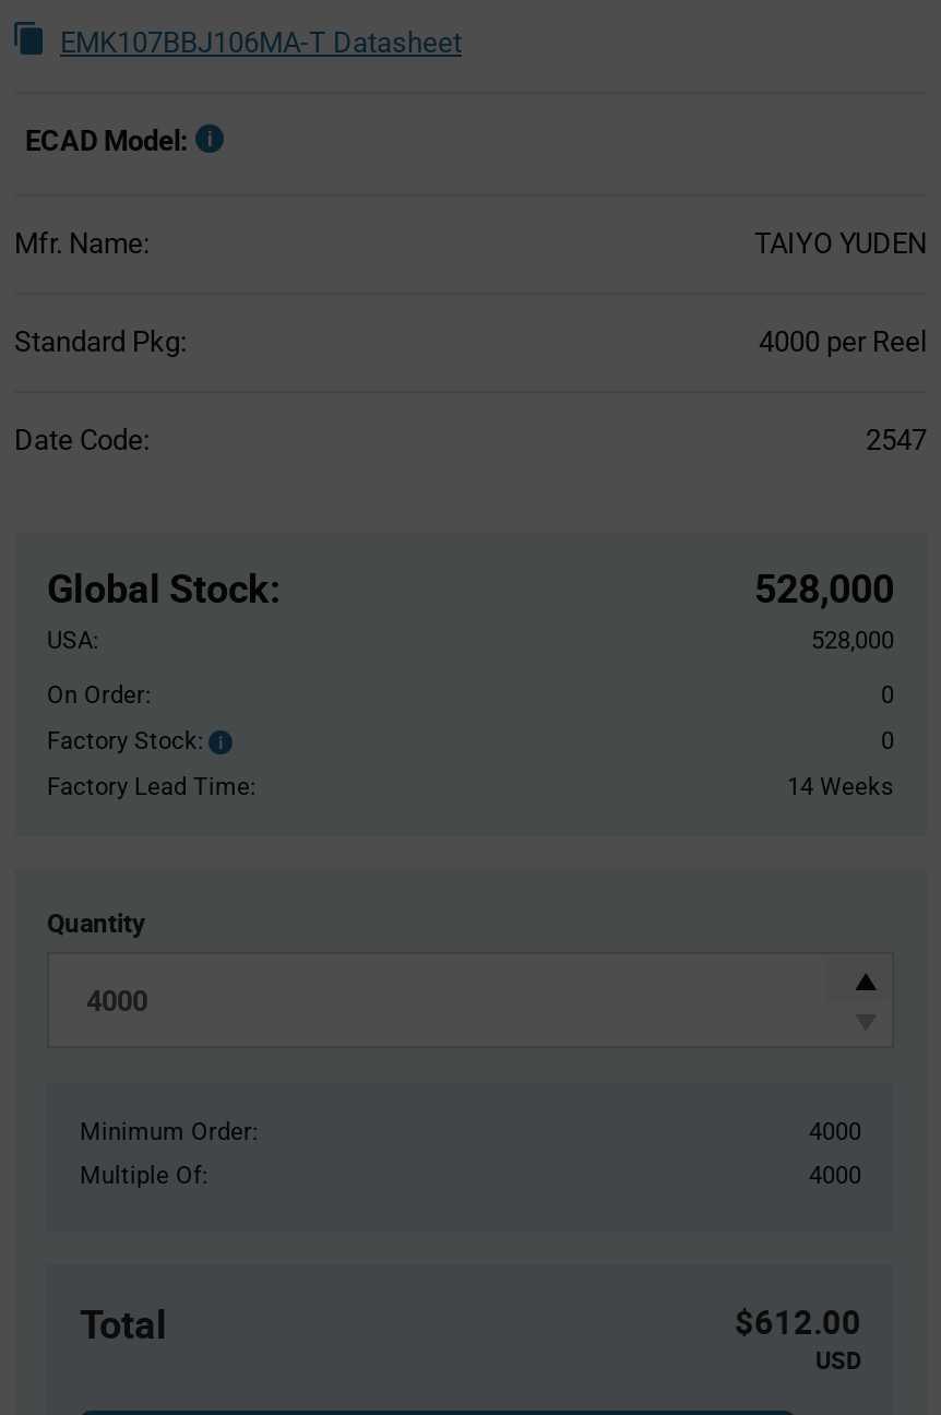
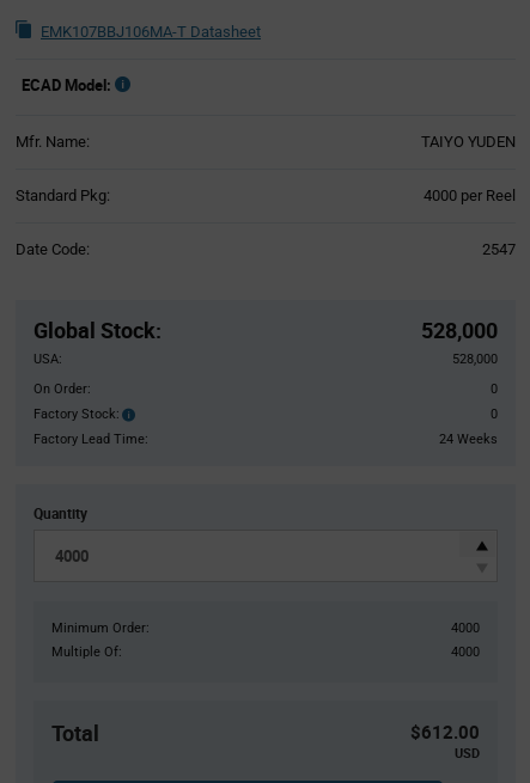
[787,773,894,801] 14 Weeks -> [439,432,498,447] 24 Weeks

